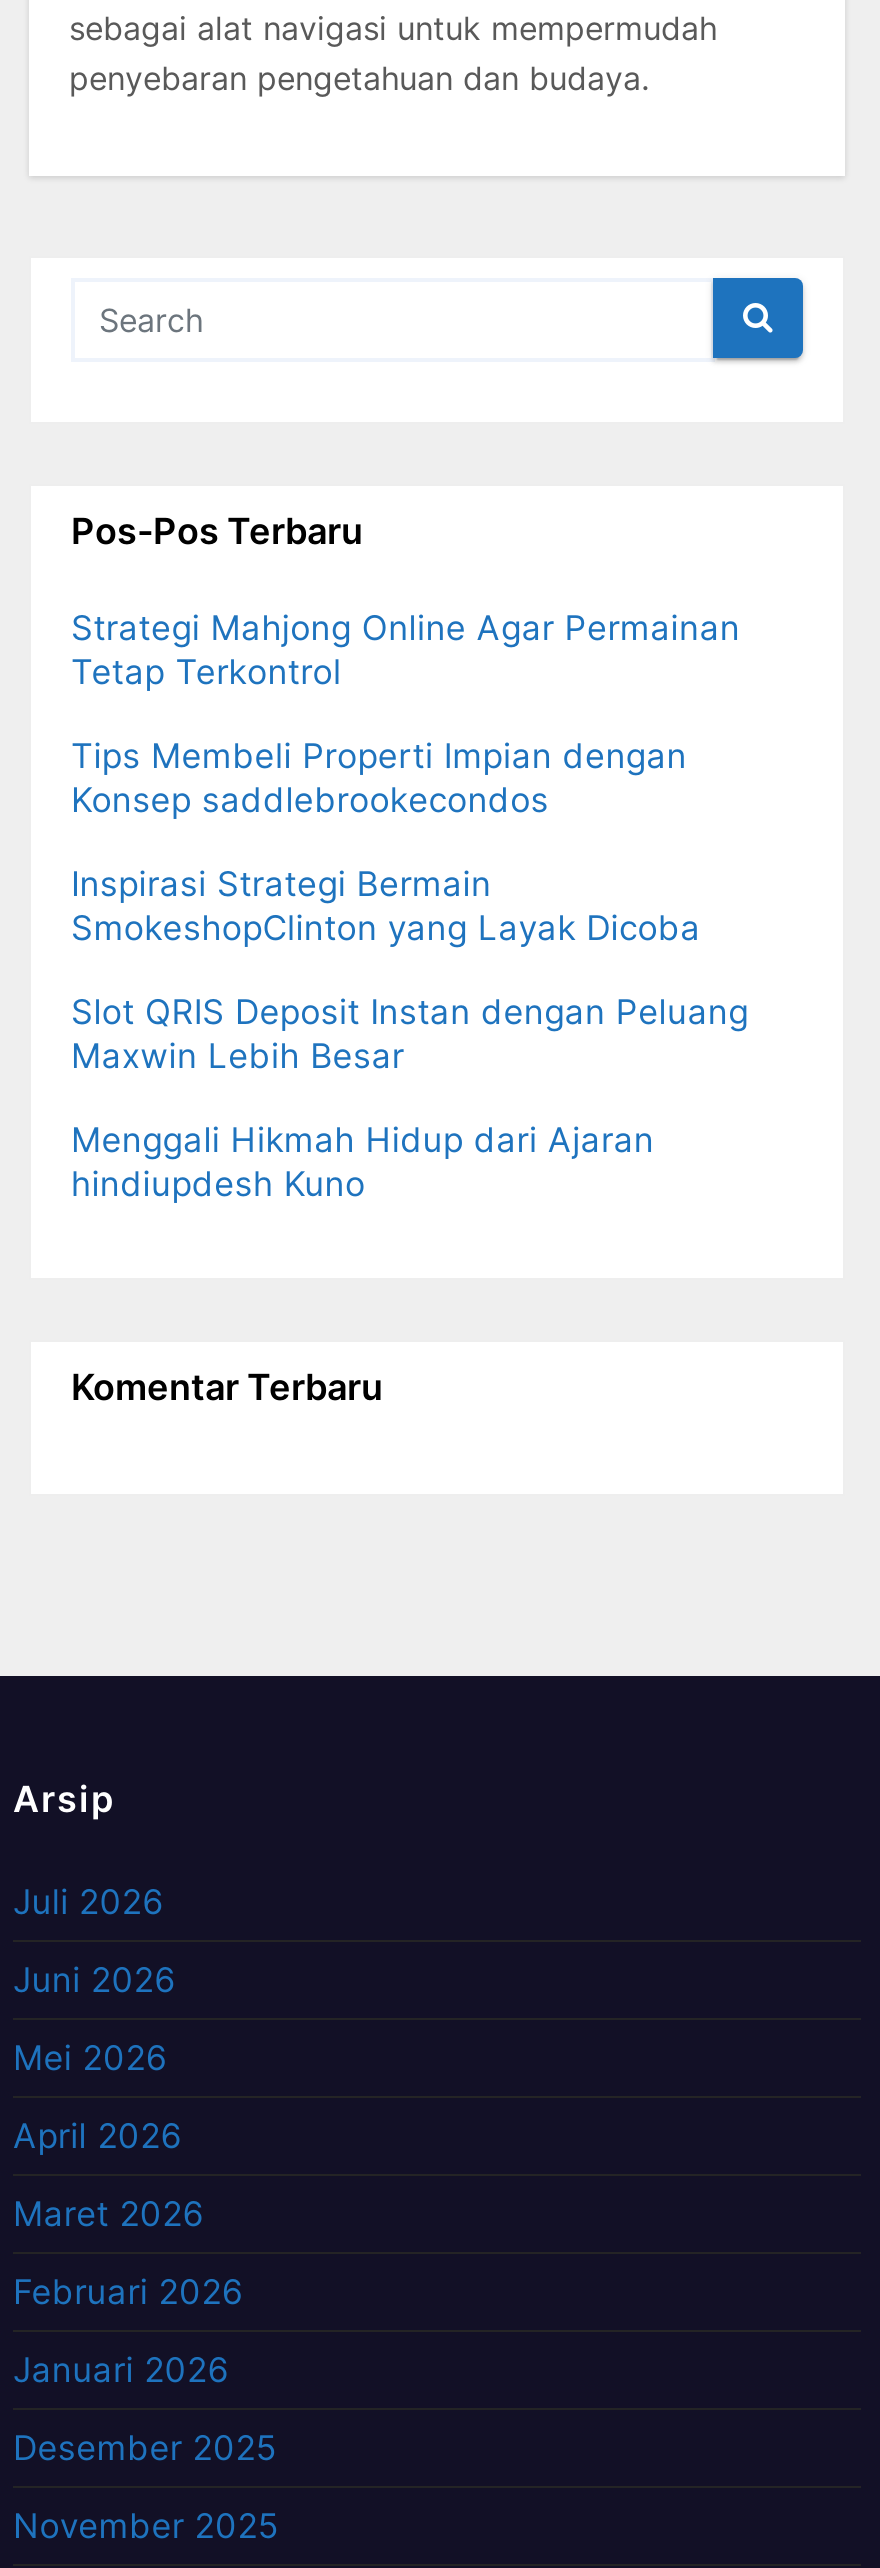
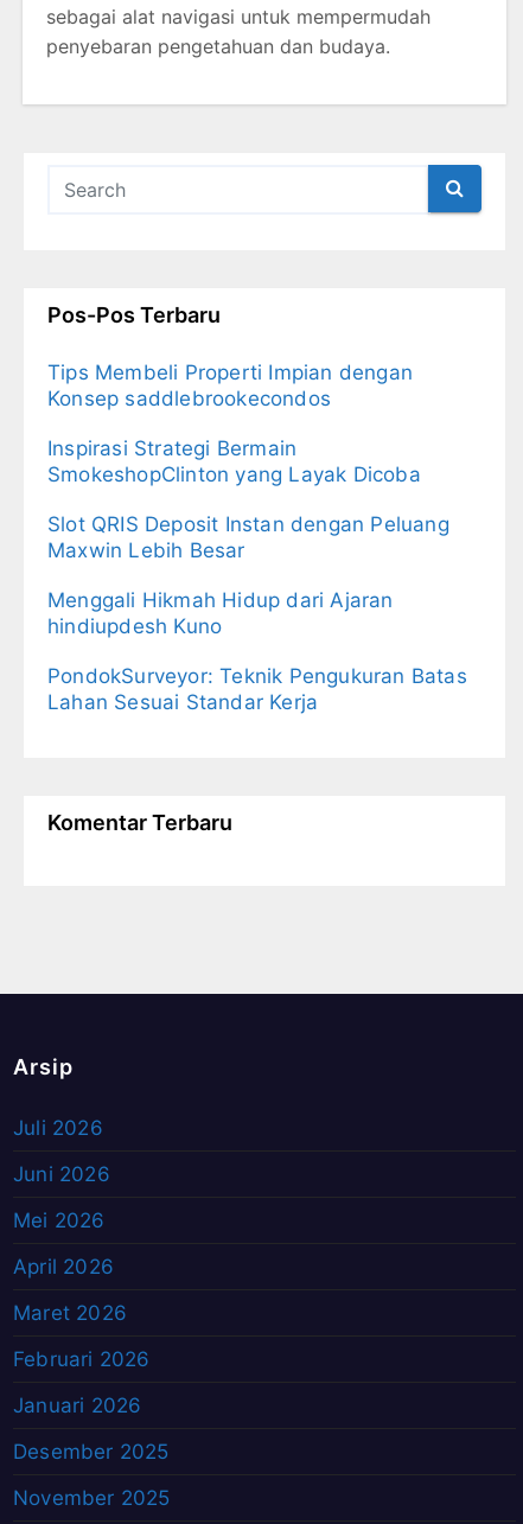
[71,607,740,691] Strategi Mahjong Online Agar Permainan | Tetap Terkontrol -> none
moved [71,735,749,1203] -> [47,360,449,637]: Tips Membeli Properti Impian dengan | Konsep saddlebrookecondos | Inspirasi Strategi Bermain | SmokeshopClinton yang Layak Dicoba | Slot QRIS Deposit Instan dengan Peluang | Maxwin Lebih Besar | Menggali Hikmah Hidup dari Ajaran | hindiupdesh Kuno
none -> [47,664,467,713] PondokSurveyor: Teknik Pengukuran Batas | Lahan Sesuai Standar Kerja

